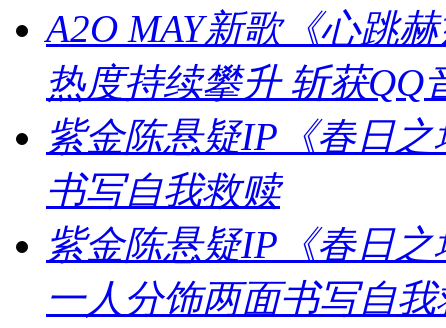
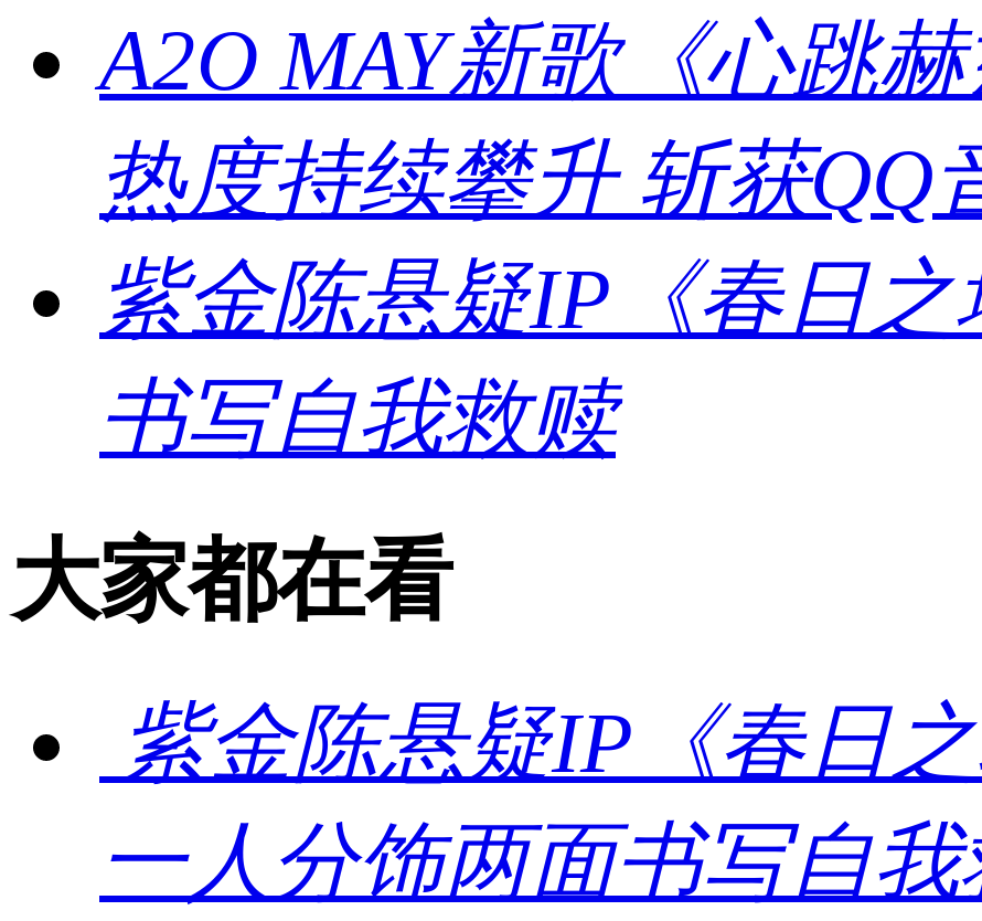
none -> [11,531,452,631] 大家都在看

